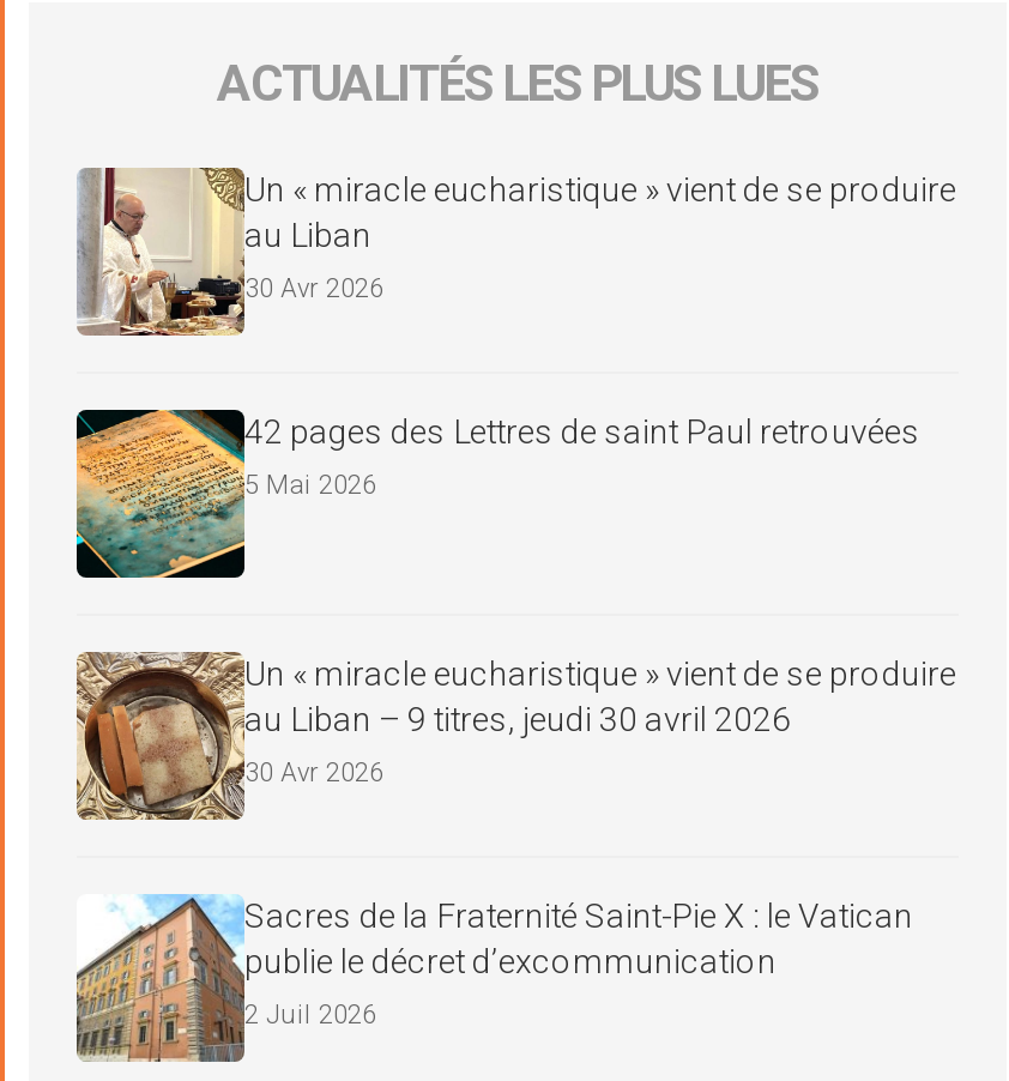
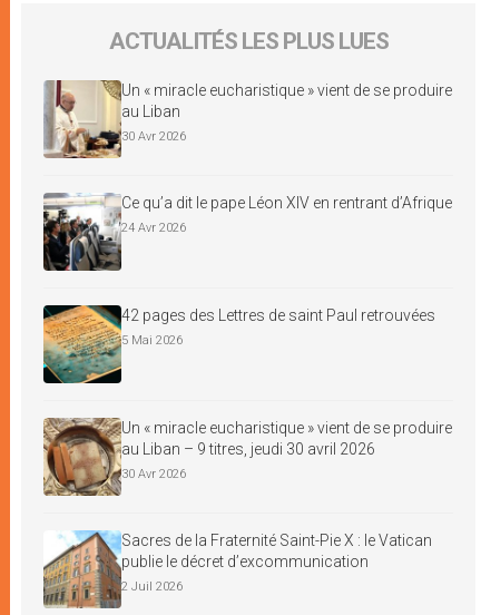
none -> [42,192,452,272] [image] | Ce qu’a dit le pape Léon XIV en rentrant d’Afrique | 24 Avr 2026

